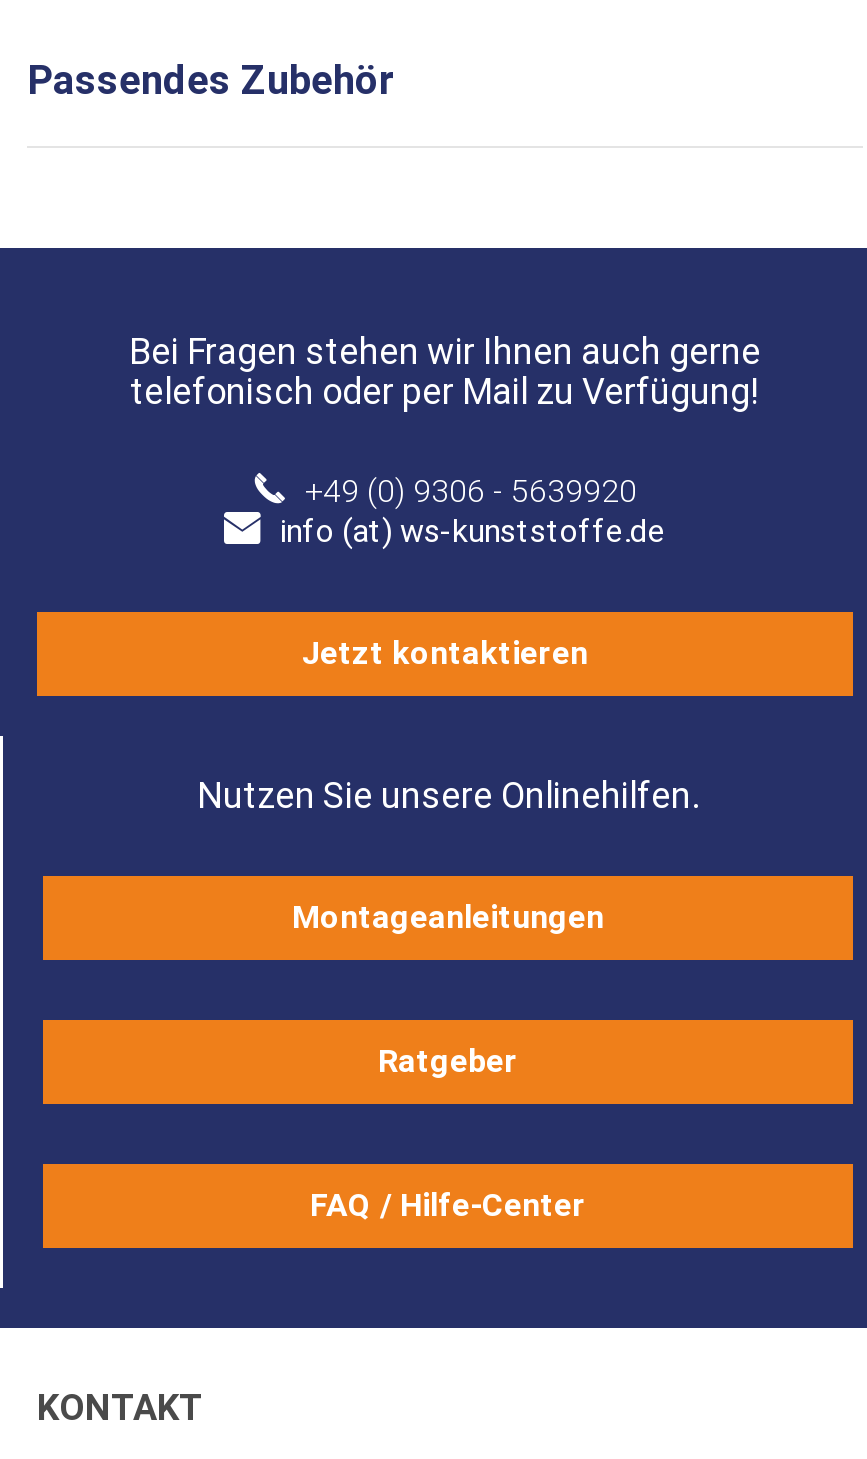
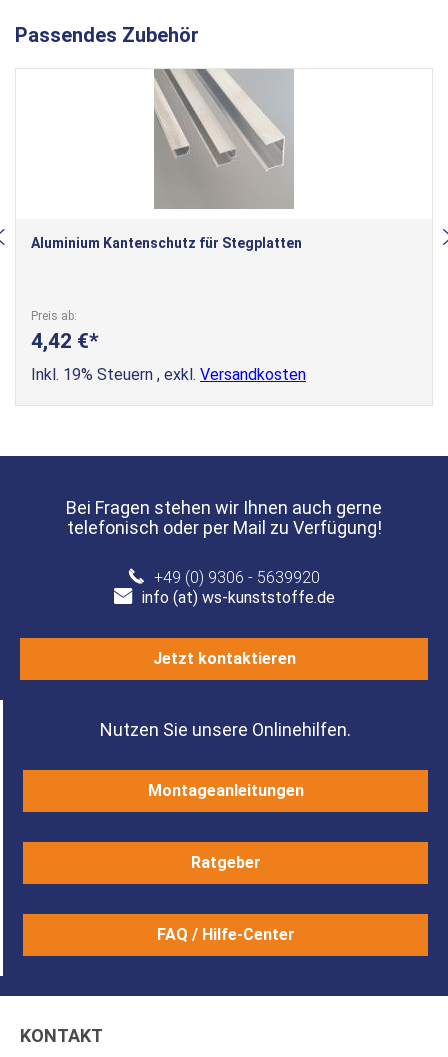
none -> [31,68,302,251] [image] | Aluminium Kantenschutz für Stegplatten
none -> [31,309,306,384] Preis ab | 4,42 € | Inkl. 19% Steuern, exkl. Versandkosten

